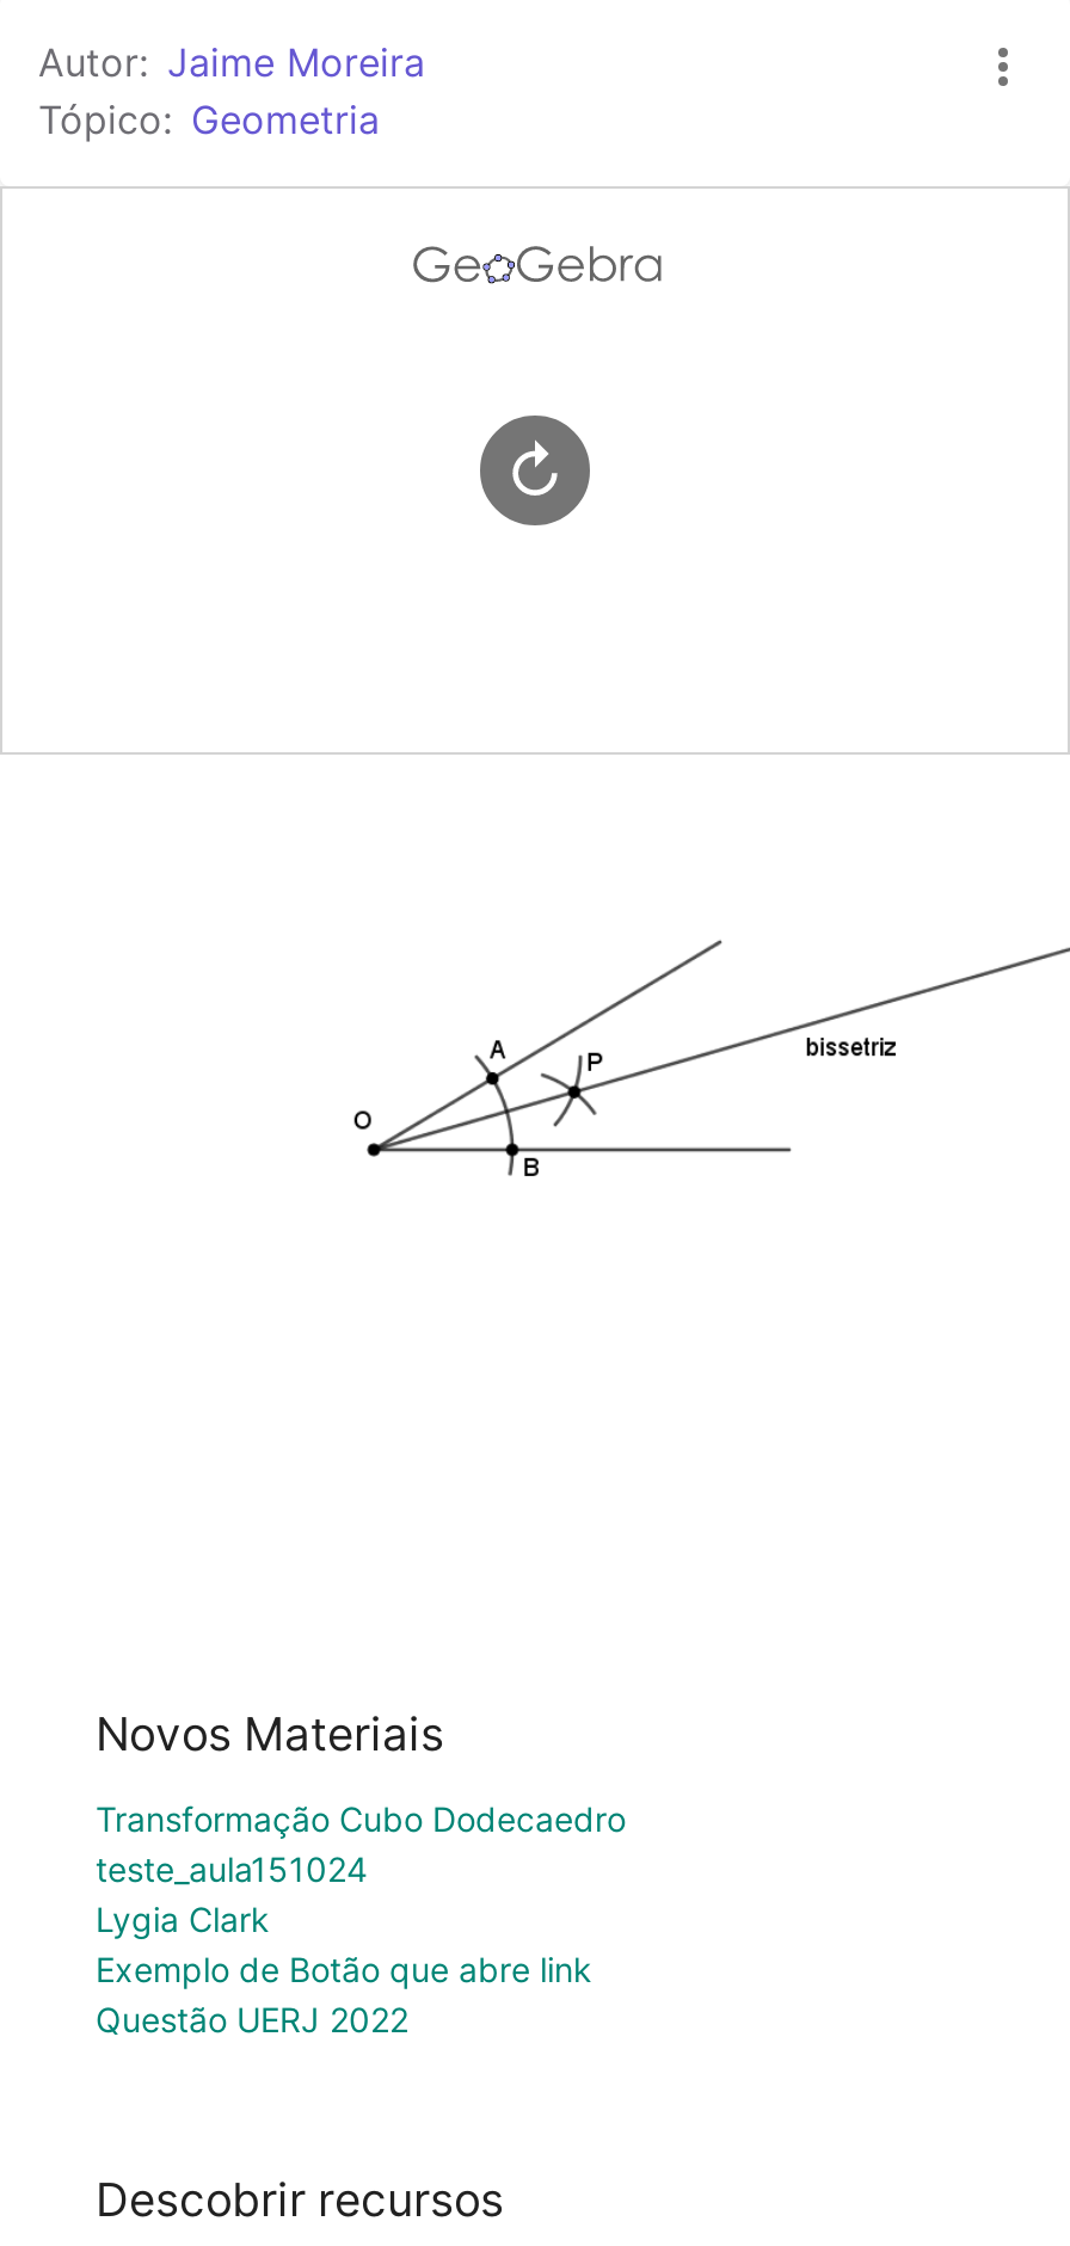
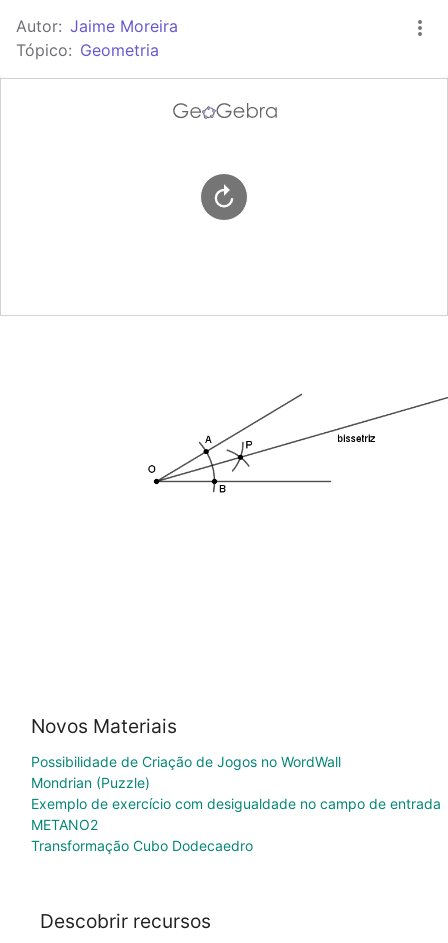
none -> [31,753,441,833] Possibilidade de Criação de Jogos no WordWall | Mondrian (Puzzle) | Exemplo de exercício com desigualdade no campo de entrada | METANO2
moved [96,1798,626,1838] -> [31,837,253,854]: Transformação Cubo Dodecaedro
[96,1848,592,2039] teste_aula151024 | Lygia Clark | Exemplo de Botão que abre link | Questão UERJ 2022 -> none

